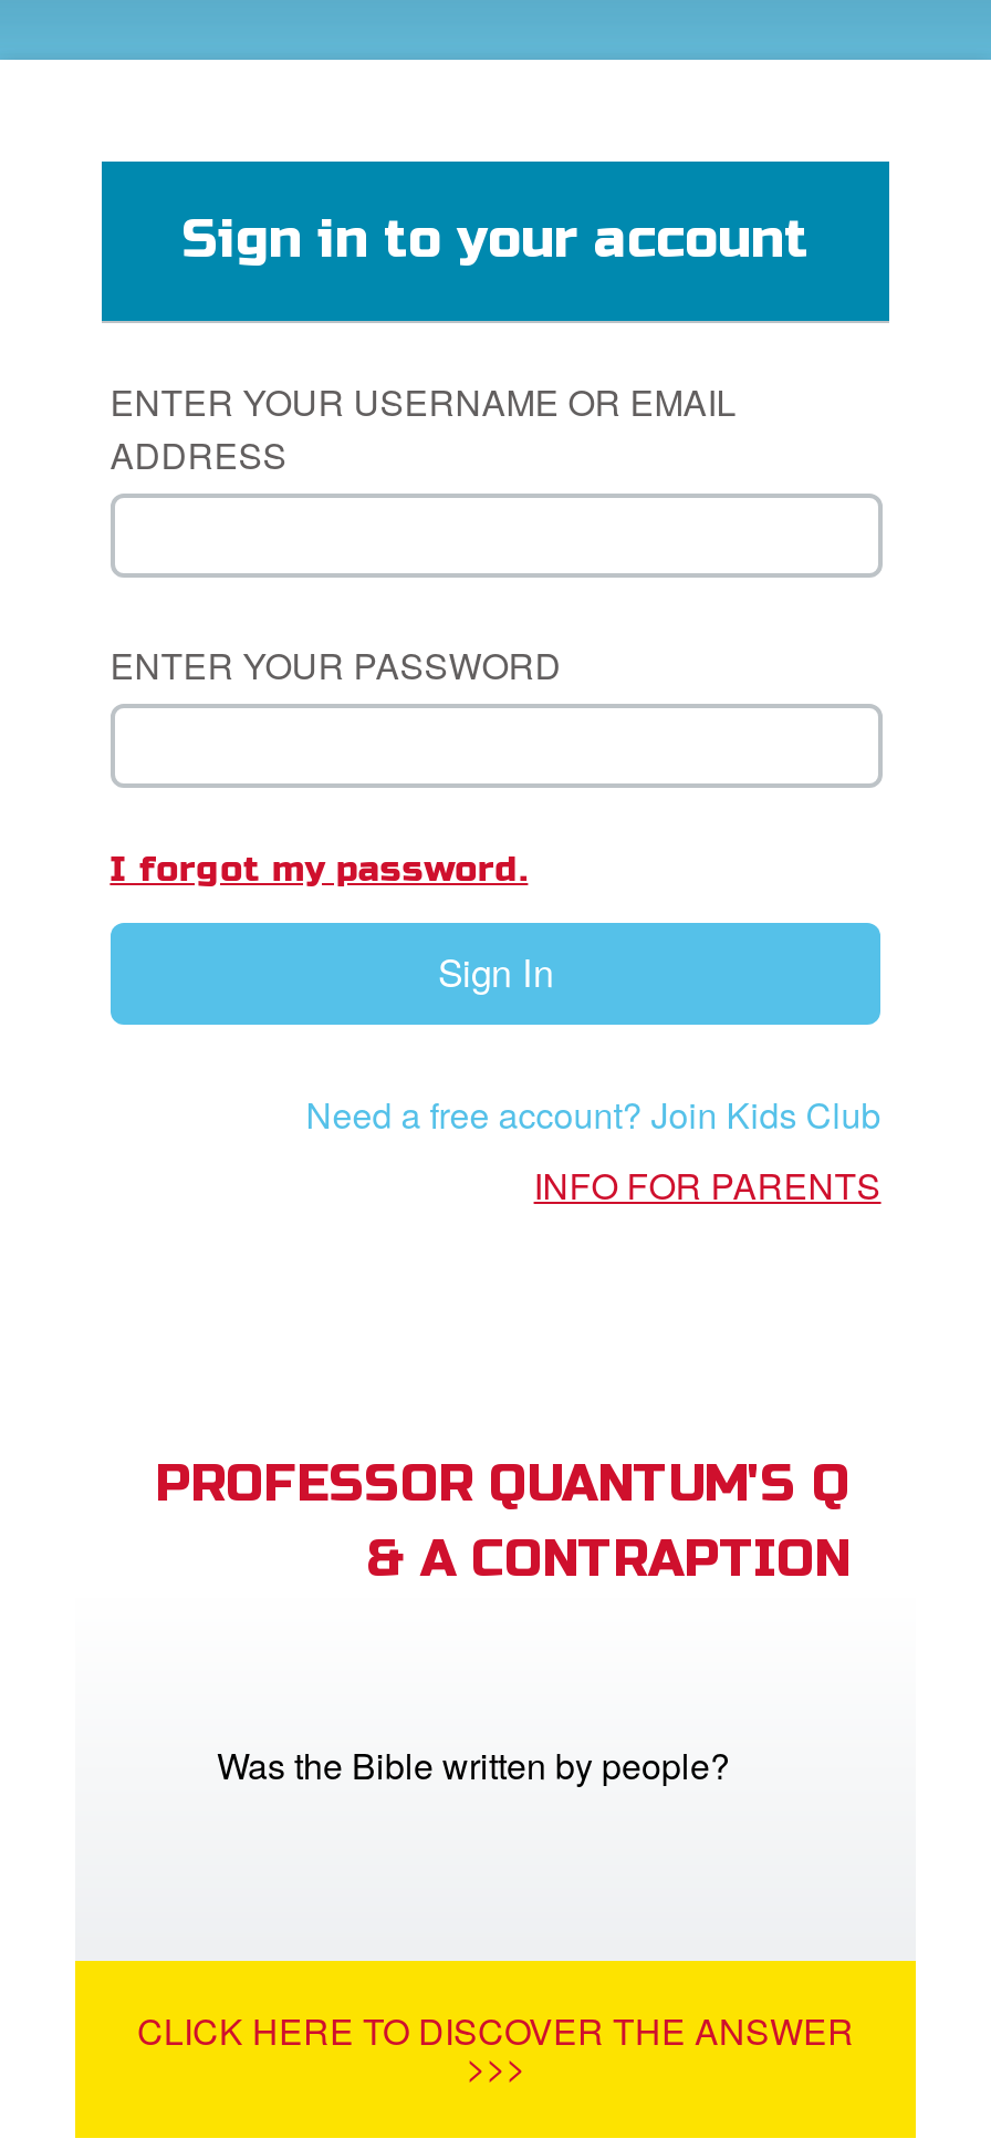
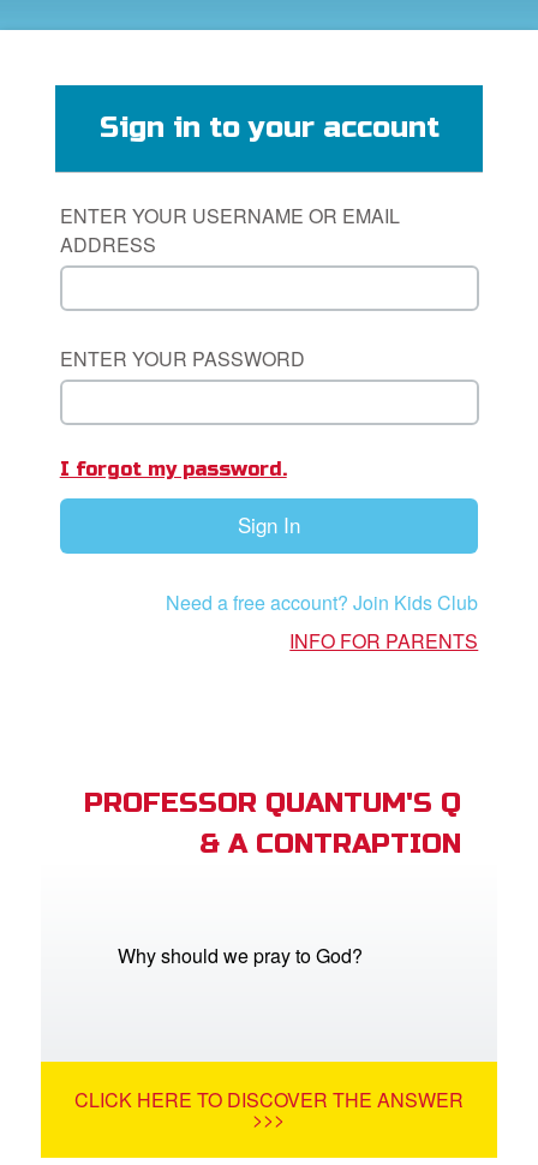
[217,1739,730,1790] Was the Bible written by people? -> [118,941,363,969] Why should we pray to God?

